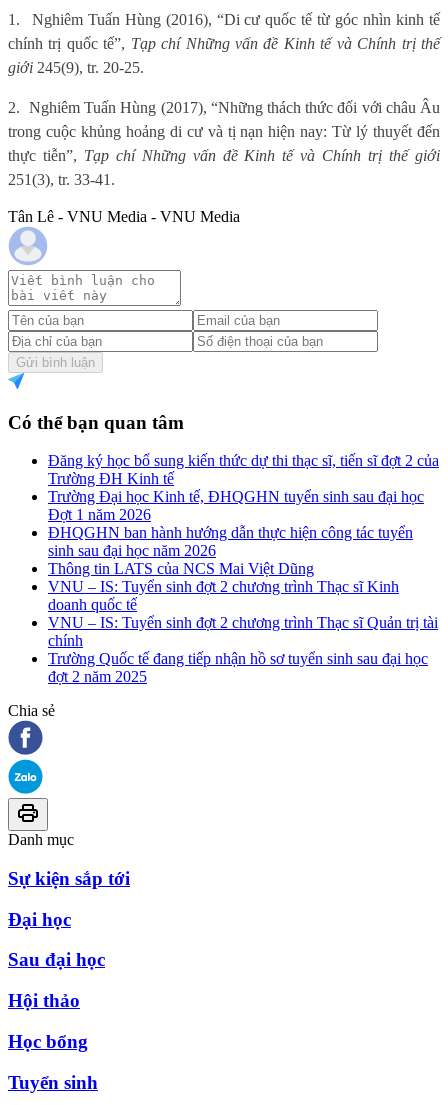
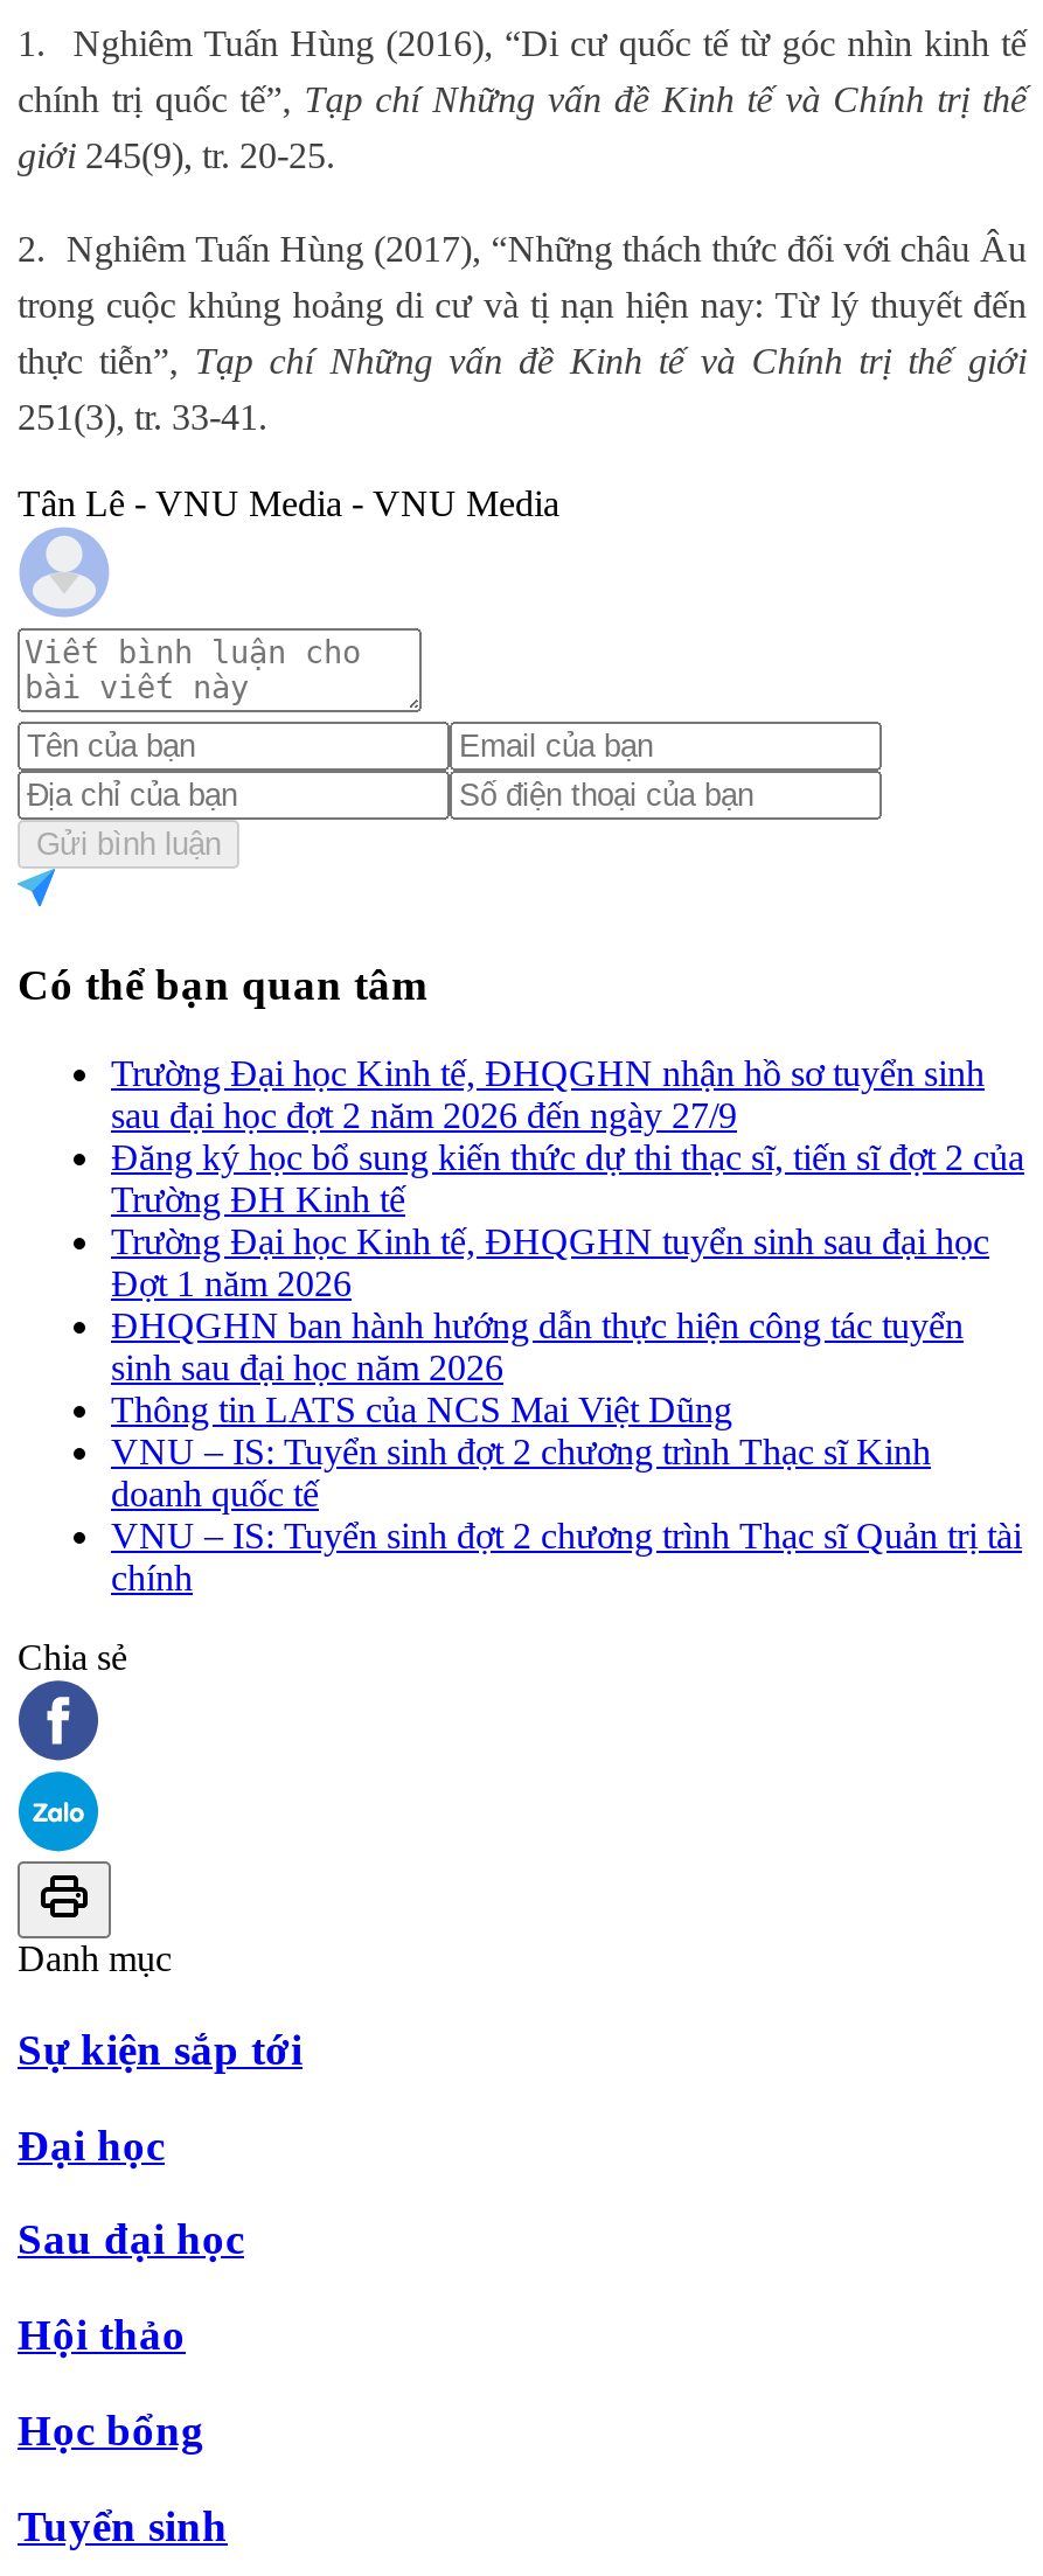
none -> [111,1054,985,1135] Trường Đại học Kinh tế, ĐHQGHN nhận hồ sơ tuyển sinh | sau đại học đợt 2 năm 2026 đến ngày 27/9
moved [48,452,439,649] -> [111,1138,1024,1598]: Đăng ký học bổ sung kiến thức dự thi thạc sĩ, tiến sĩ đợt 2 của | Trường ĐH Kinh tế | Trường Đại học Kinh tế, ĐHQGHN tuyển sinh sau đại học | ... | VNU – IS: Tuyển sinh đợt 2 chương trình Thạc sĩ Quản trị tài | chính
[48,650,428,685] Trường Quốc tế đang tiếp nhận hồ sơ tuyển sinh sau đại học | đợt 2 năm 2025 -> none

